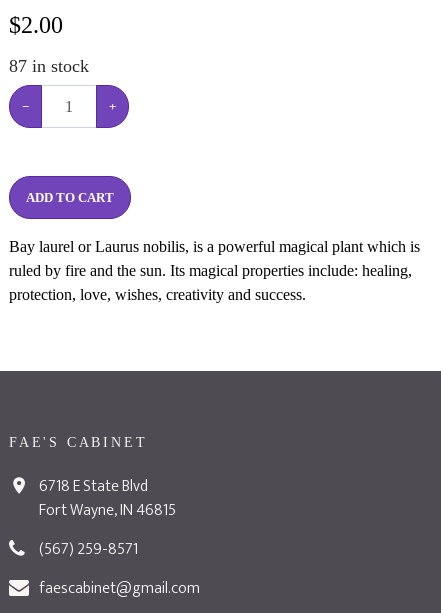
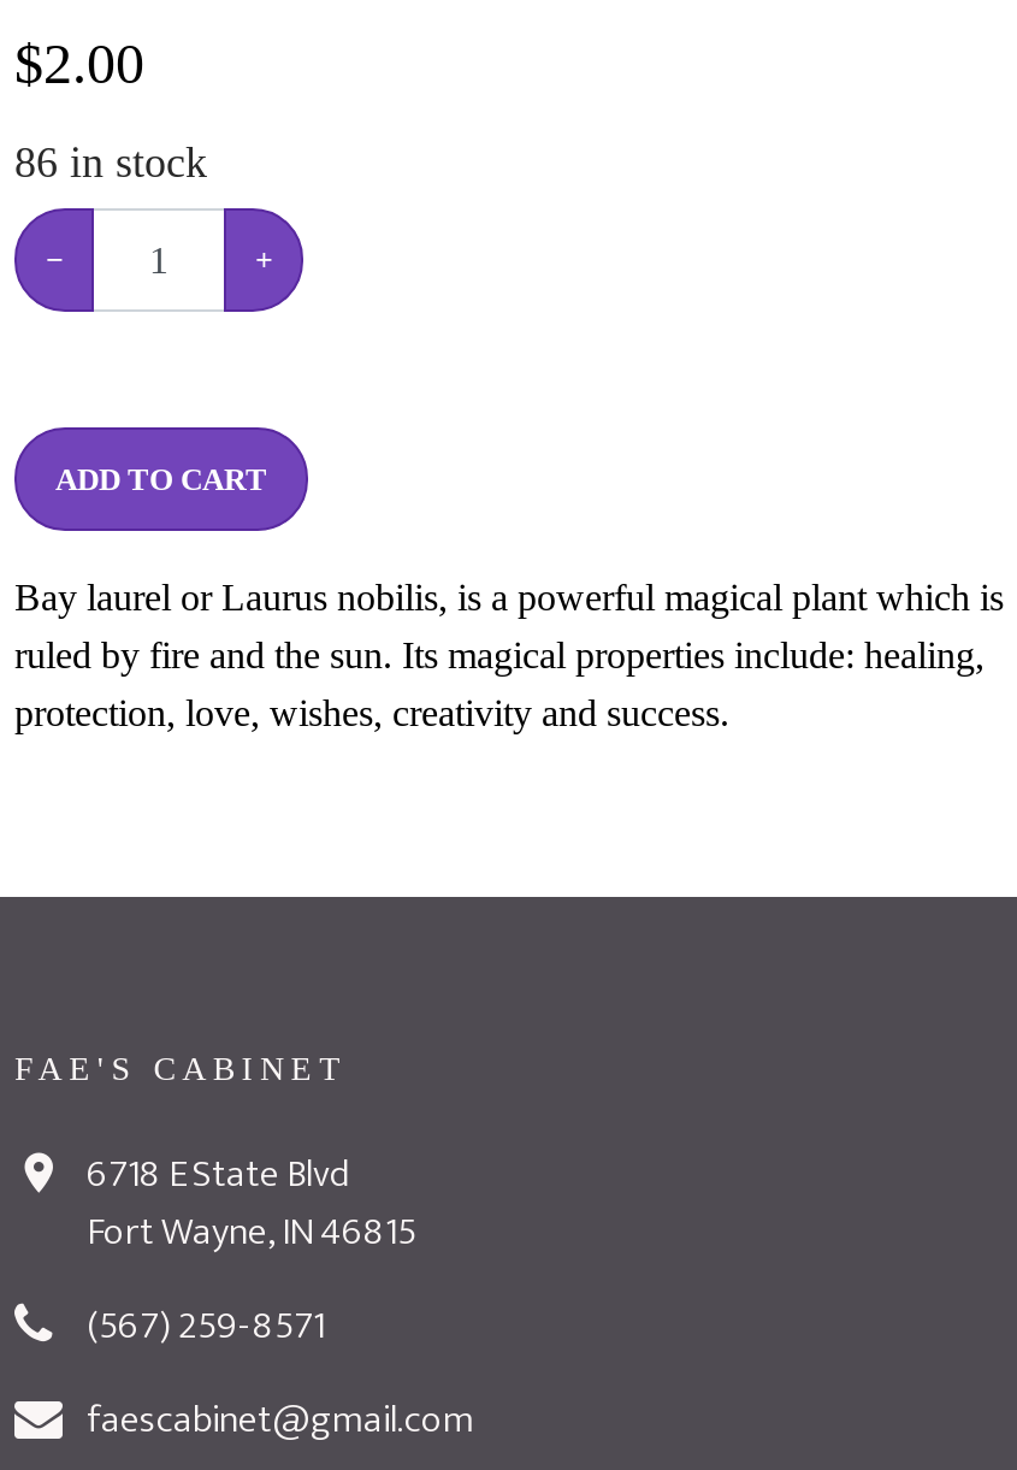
[9,56,89,76] 87 in stock -> [14,138,207,187] 86 in stock

